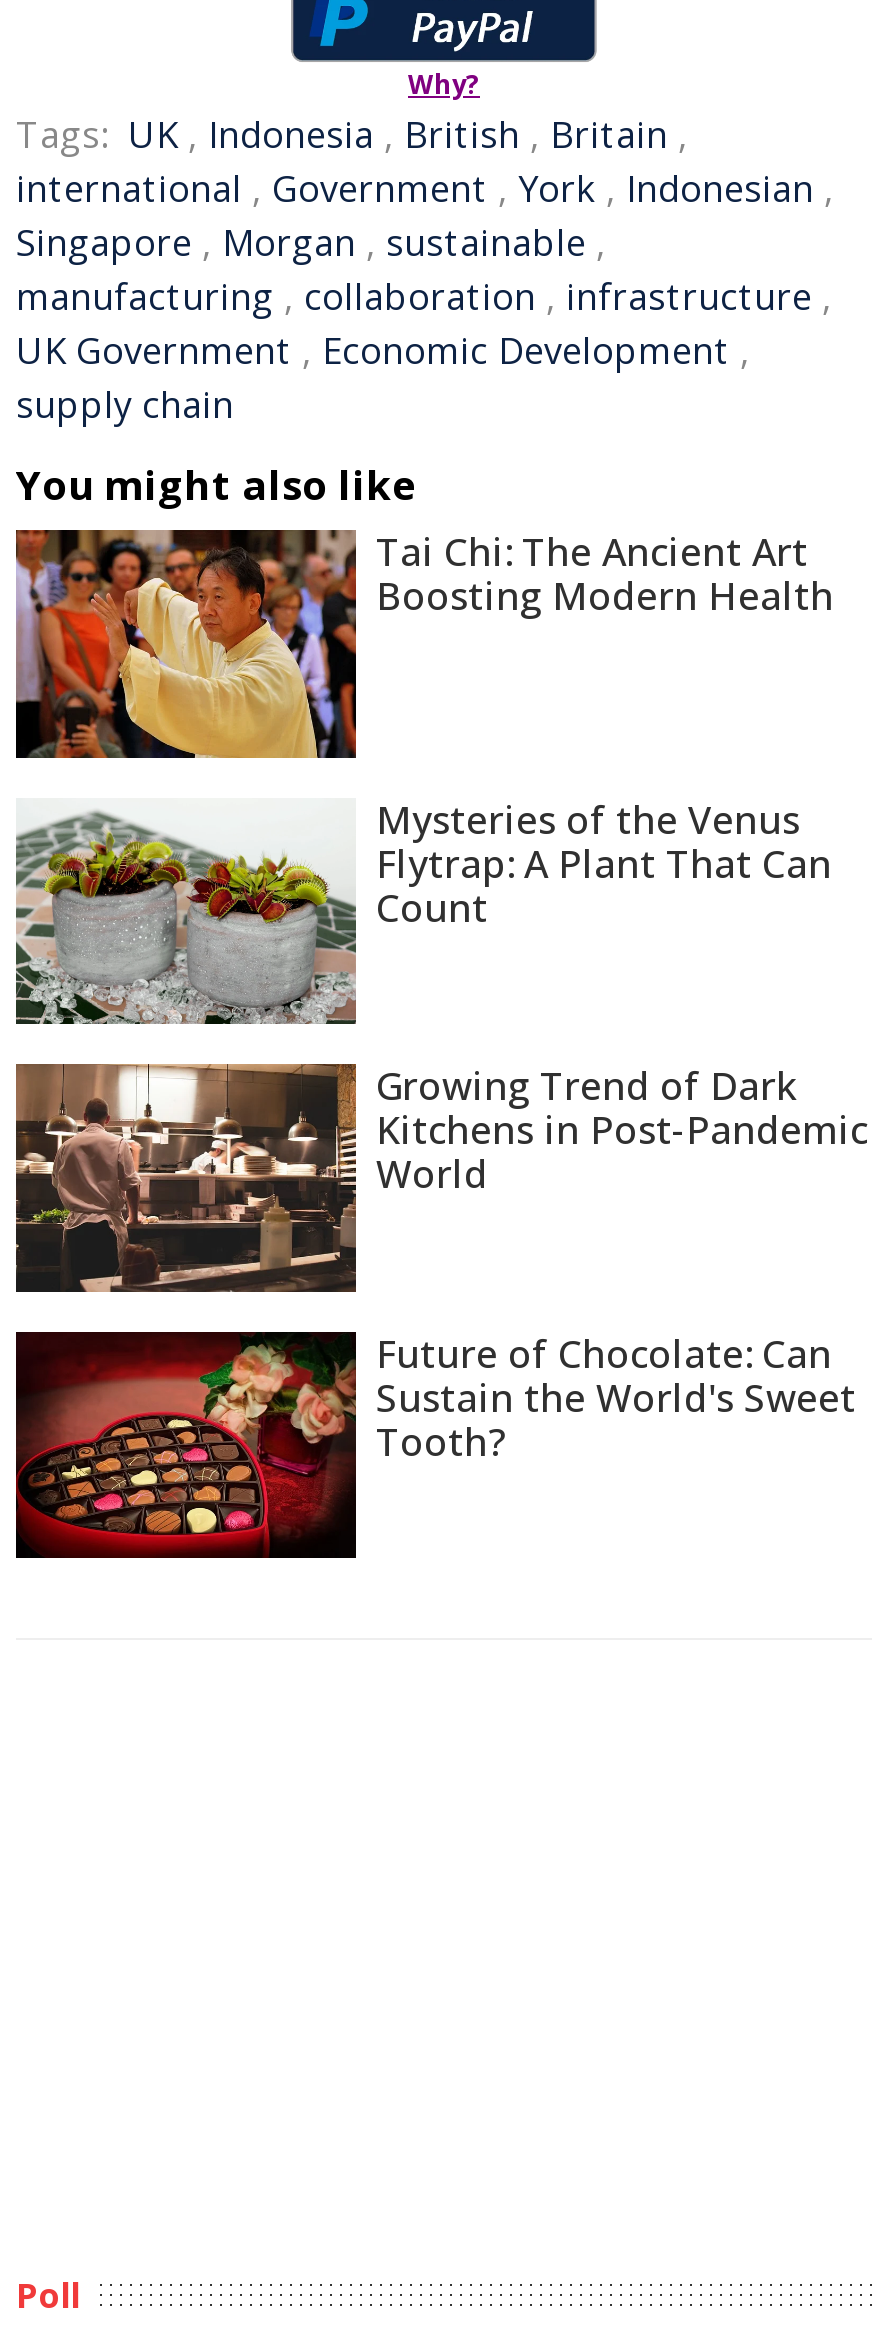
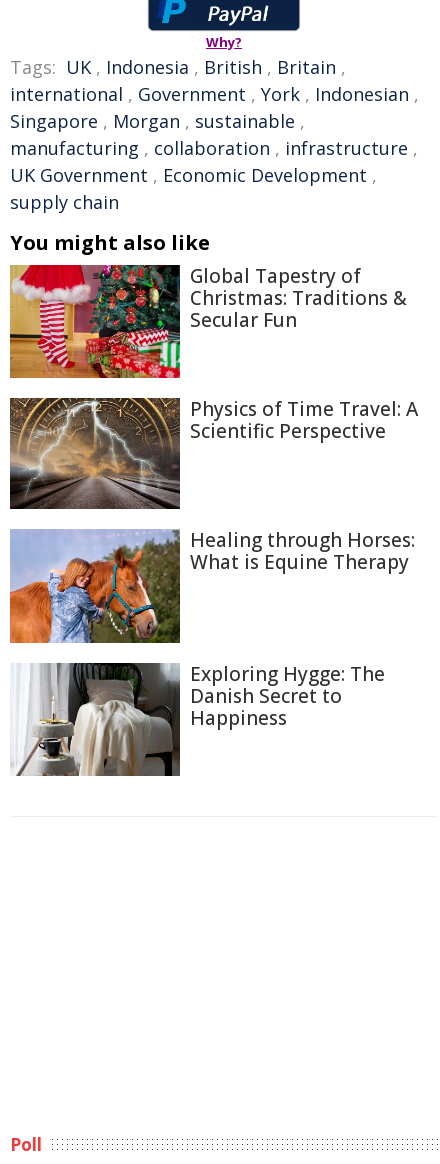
[14,526,834,760] [image] | Tai Chi: The Ancient Art | Boosting Modern Health -> [9,263,407,379] [image] | Global Tapestry of | Christmas: Traditions & | Secular Fun
[16,794,832,1026] [image] | Mysteries of the Venus | Flytrap: A Plant That Can | Count -> [9,396,418,510] [image] | Physics of Time Travel: A | Scientific Perspective
[14,1060,868,1294] [image] | Growing Trend of Dark | Kitchens in Post-Pandemic | World -> [9,527,415,644] [image] | Healing through Horses: | What is Equine Therapy
[14,1327,856,1560] [image] | Future of Chocolate: Can | Sustain the World's Sweet | Tooth? -> [10,661,385,777] [image] | Exploring Hygge: The | Danish Secret to | Happiness

